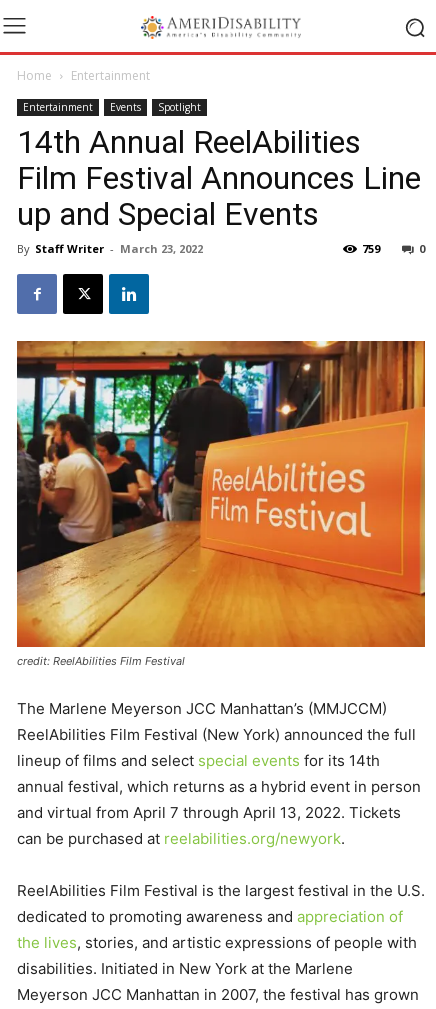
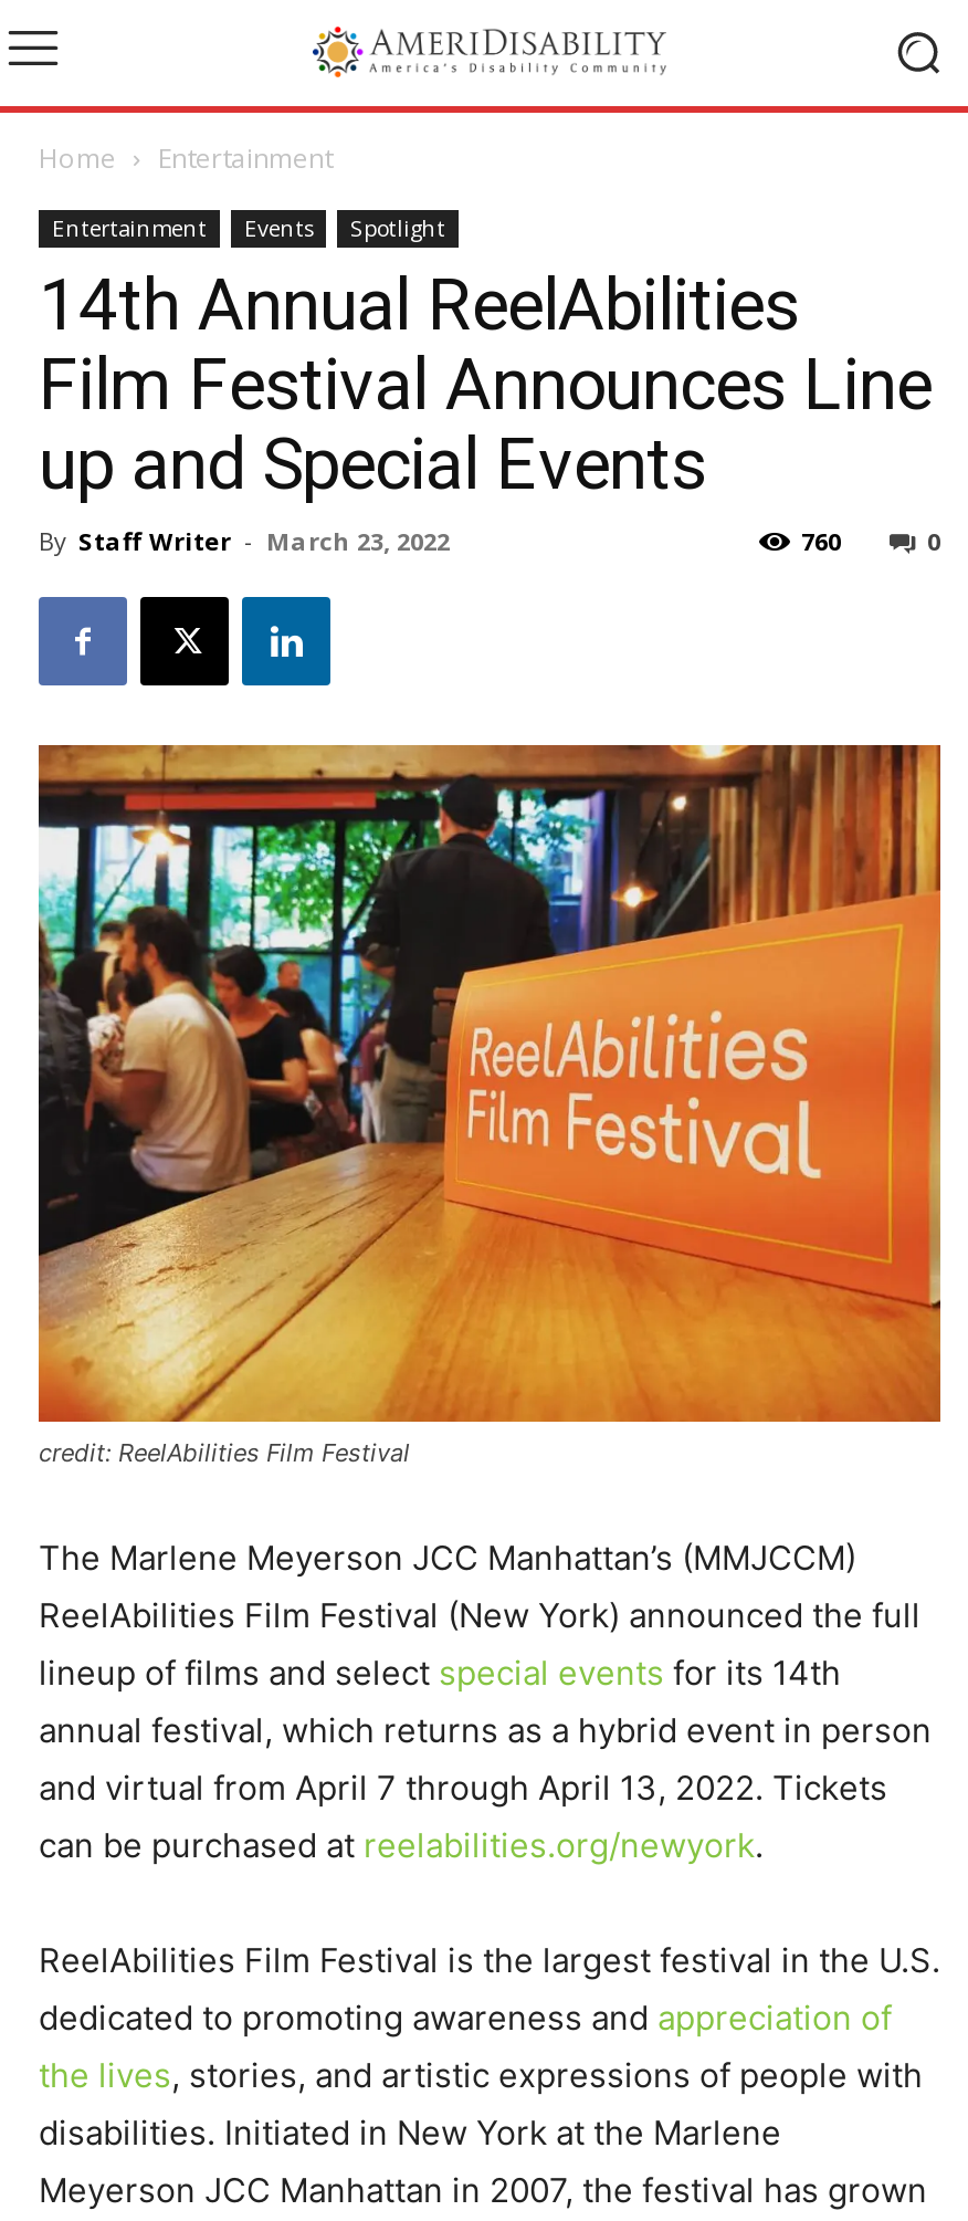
[362,241,380,256] 759 -> [801,524,841,557] 760

